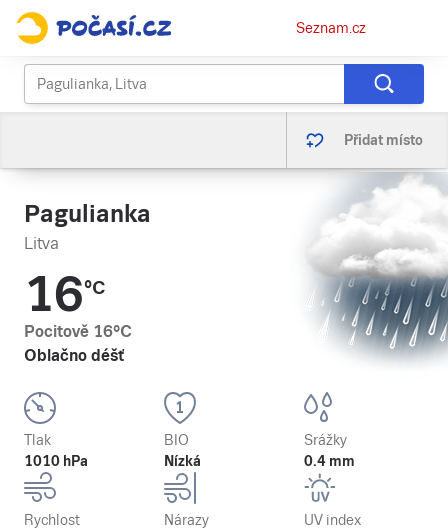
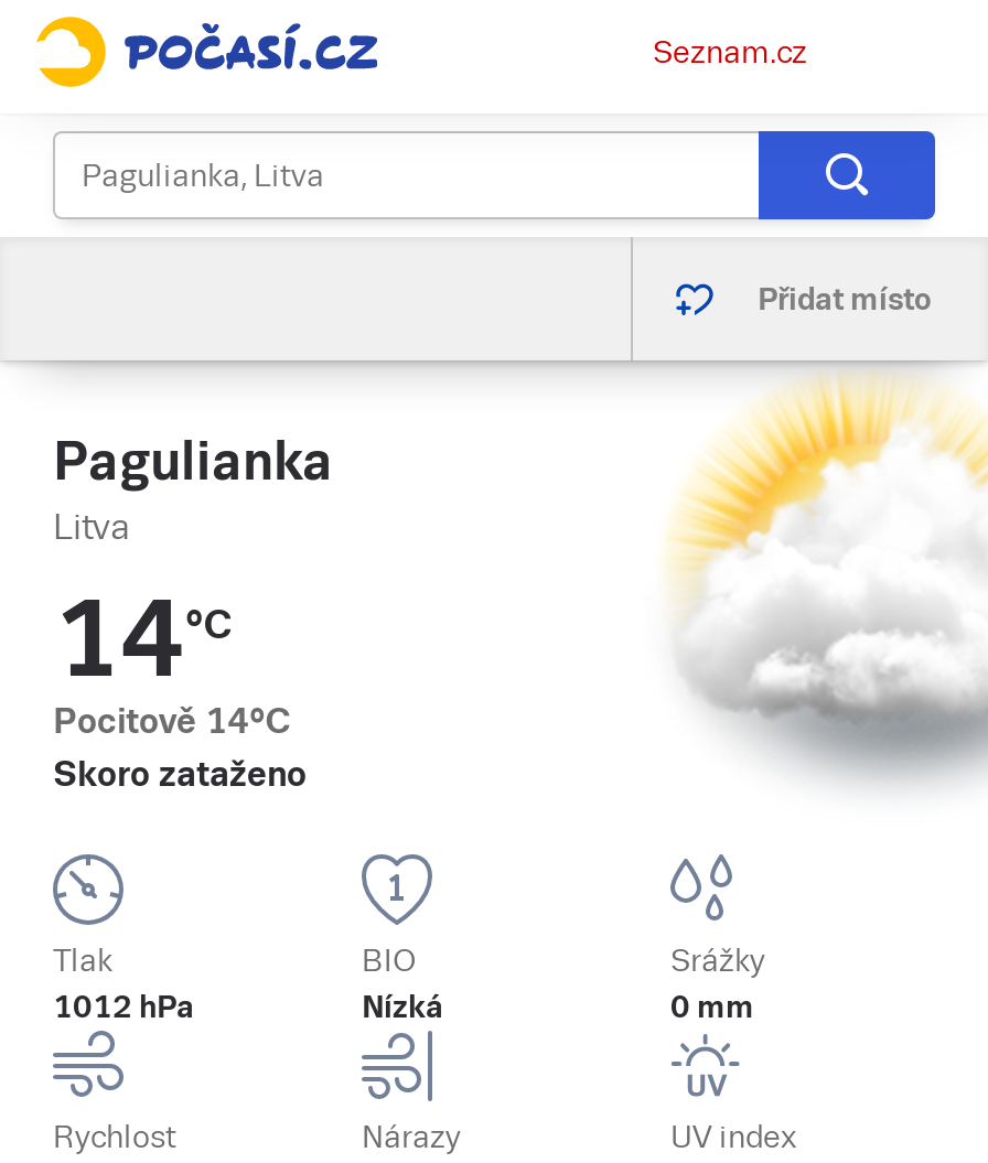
[307,173,445,348] [image] -> [673,371,981,755] [image]
[24,267,132,365] 16°C | Pocitově 16°C | Oblačno déšť -> [53,579,307,795] 14°C | Pocitově 14°C | Skoro zataženo
[24,453,88,469] 1010 hPa -> [53,989,194,1024] 1012 hPa
[304,453,355,469] 0.4 mm -> [670,989,754,1024] 0 mm

